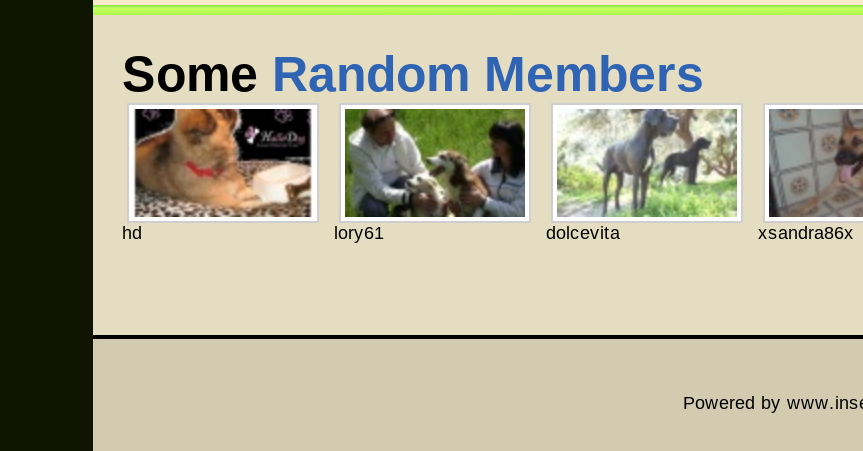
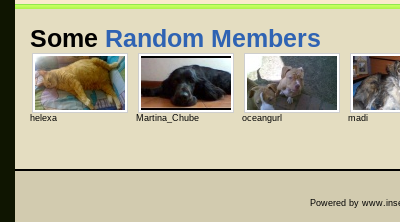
[122,107,854,243] [image] | hd | lory61 | dolcevita | xsandra86x -> [29,55,367,123] [image] | helexa | Martina_Chube | oceangurl | madi
[343,107,527,217] [image] -> [140,55,232,110] [image]
[557,109,737,217] [image] -> [246,56,338,111] [image]
[767,109,857,209] [image] -> [352,55,397,106] [image]

